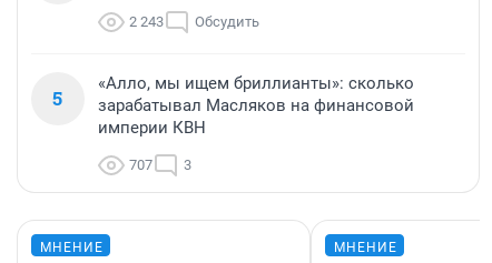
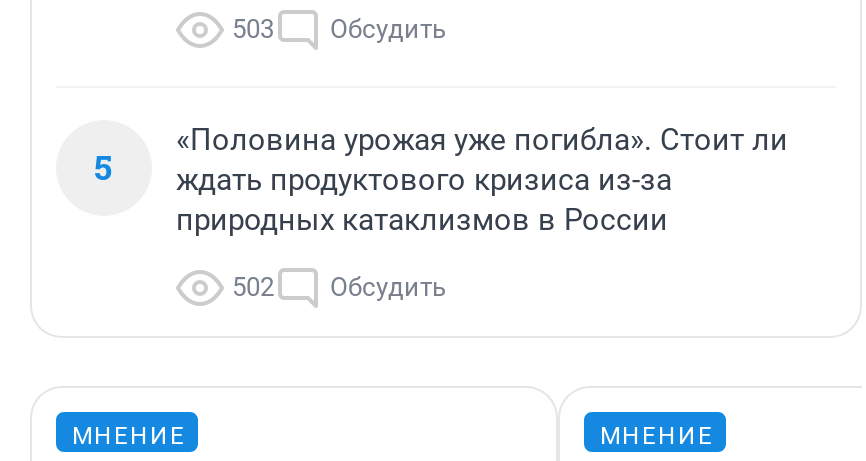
[129,14,259,30] 2 243 Обсудить -> [232,14,446,44] 503 Обсудить
[98,73,414,138] «Алло, мы ищем бриллианты»: сколько | зарабатывал Масляков на финансовой | империи КВН -> [176,122,788,238] «Половина урожая уже погибла». Стоит ли | ждать продуктового кризиса из-за | природных катаклизмов в России
[129,157,191,173] 707 | 3 -> [232,272,446,302] 502 | Обсудить

